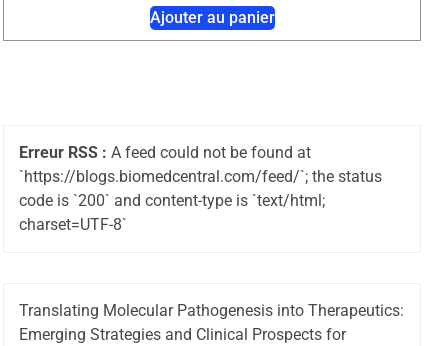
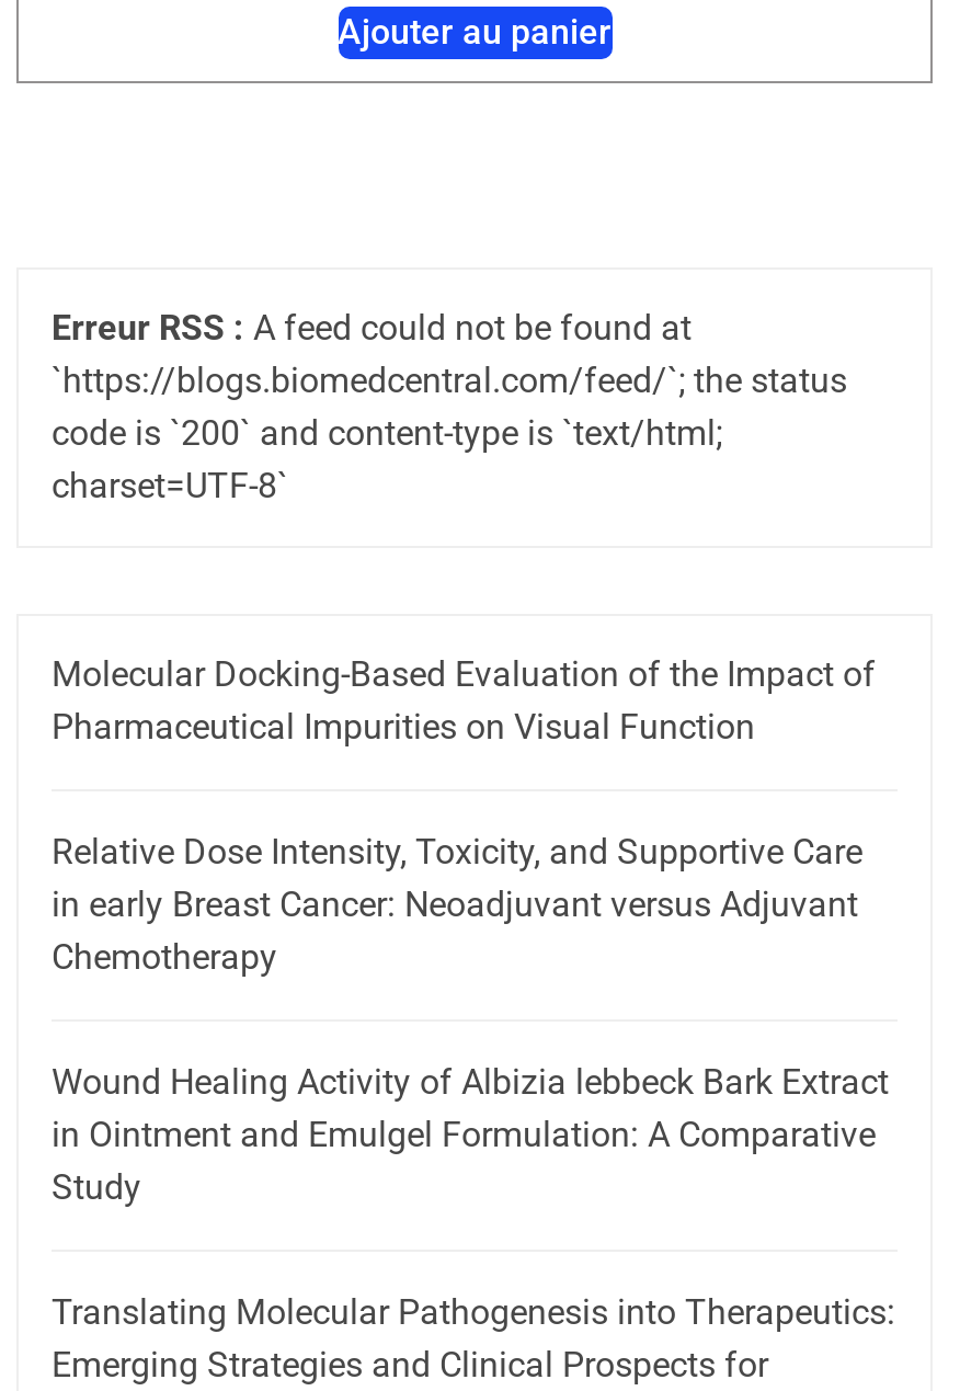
none -> [52,653,889,1208] Molecular Docking-Based Evaluation of the Impact of | Pharmaceutical Impurities on Visual Function | Relative Dose Intensity, Toxicity, and Supportive Care | in early Breast Cancer: Neoadjuvant versus Adjuvant | Chemotherapy | Wound Healing Activity of Albizia lebbeck Bark Extract | in Ointment and Emulgel Formulation: A Comparative | Study

